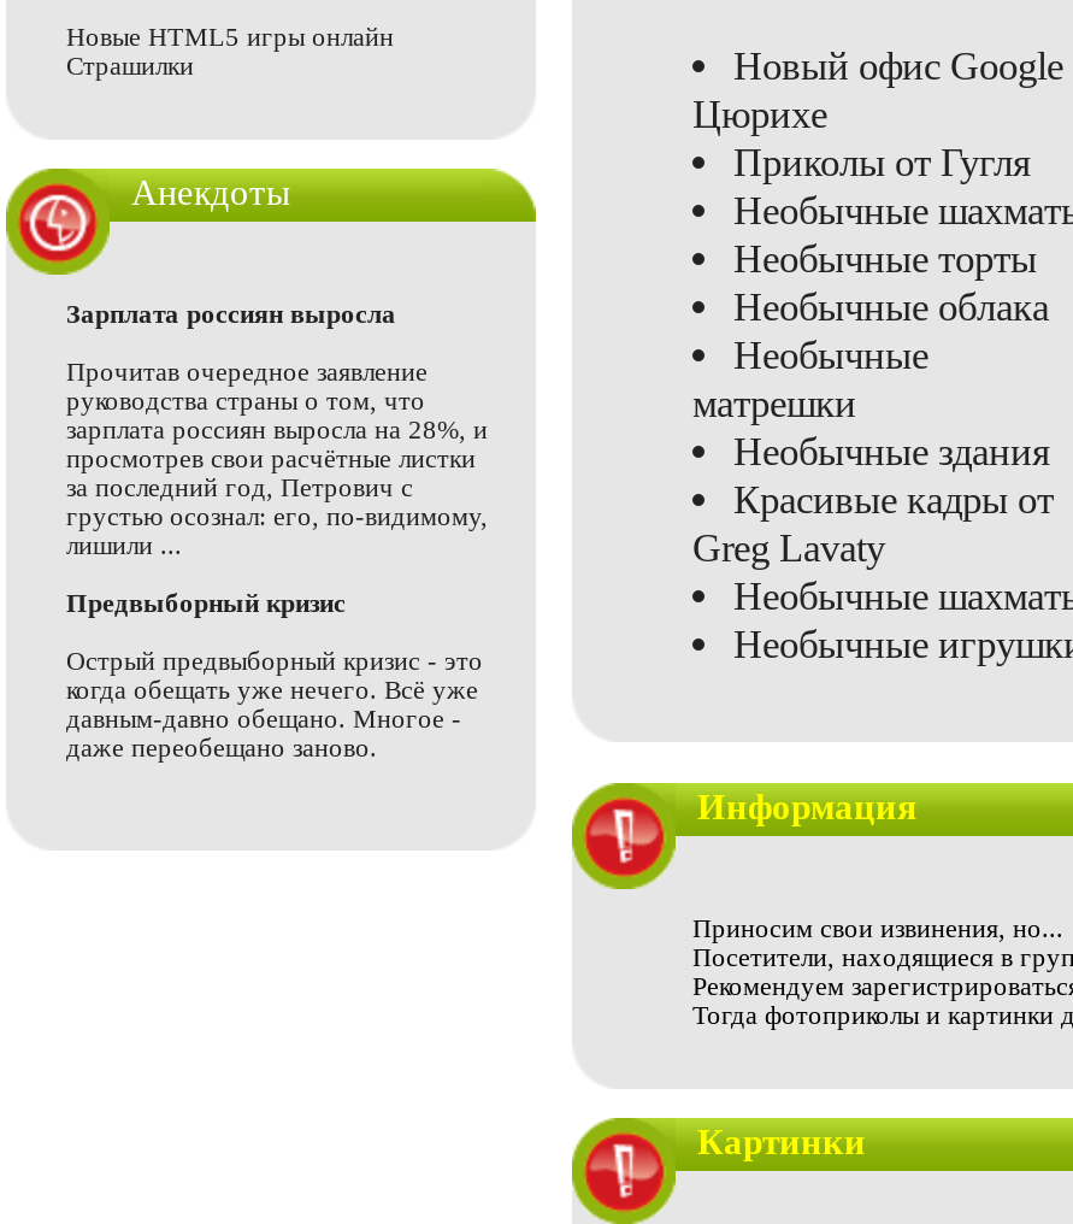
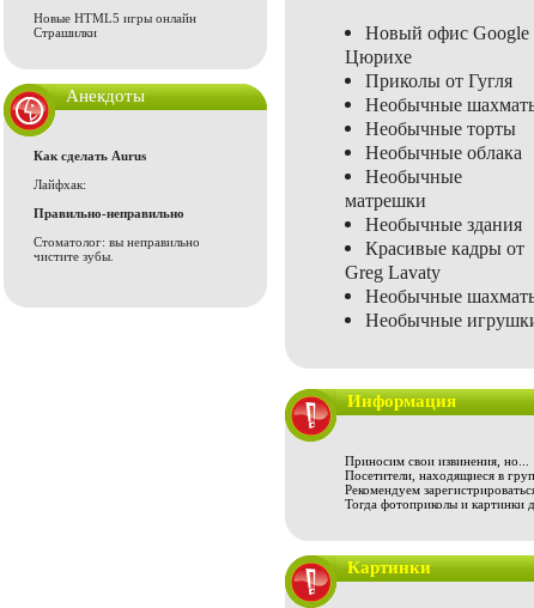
[66,299,396,328] Зарплата россиян выросла -> [34,148,146,163] Как сделать Aurus
[66,357,488,559] Прочитав очередное заявление | руководства страны о том, что | зарплата россиян выросла на 28%, и | просмотрев свои расчётные листки | за последний год, Петрович с | грустью осознал: его, по-видимому, | лишили ... -> [34,177,86,191] Лайфхак:
[66,588,346,617] Предвыборный кризис -> [34,206,184,220] Правильно-неправильно
[66,646,483,761] Острый предвыборный кризис - это | когда обещать уже нечего. Всё уже | давным-давно обещано. Многое - | даже переобещано заново. -> [34,235,200,263] Стоматолог: вы неправильно | чистите зубы.

